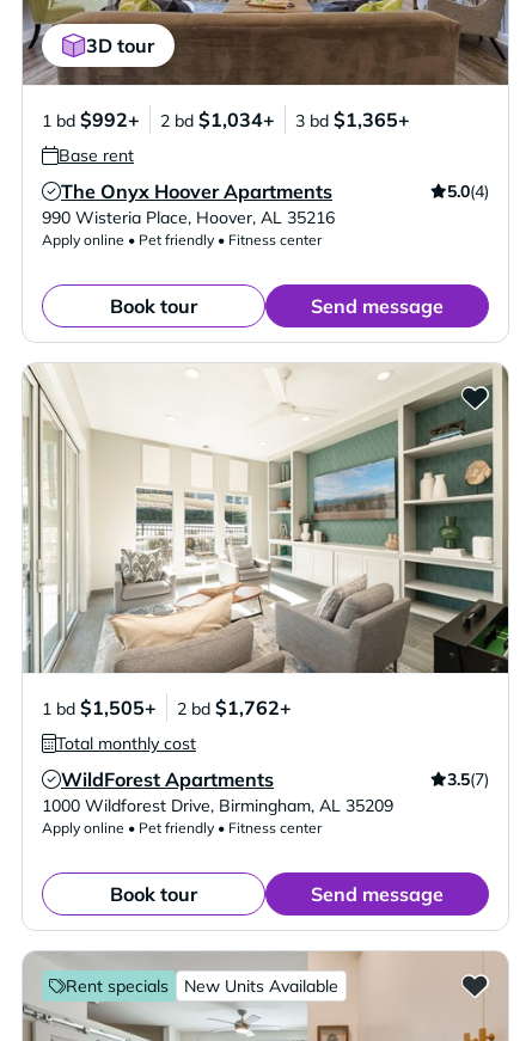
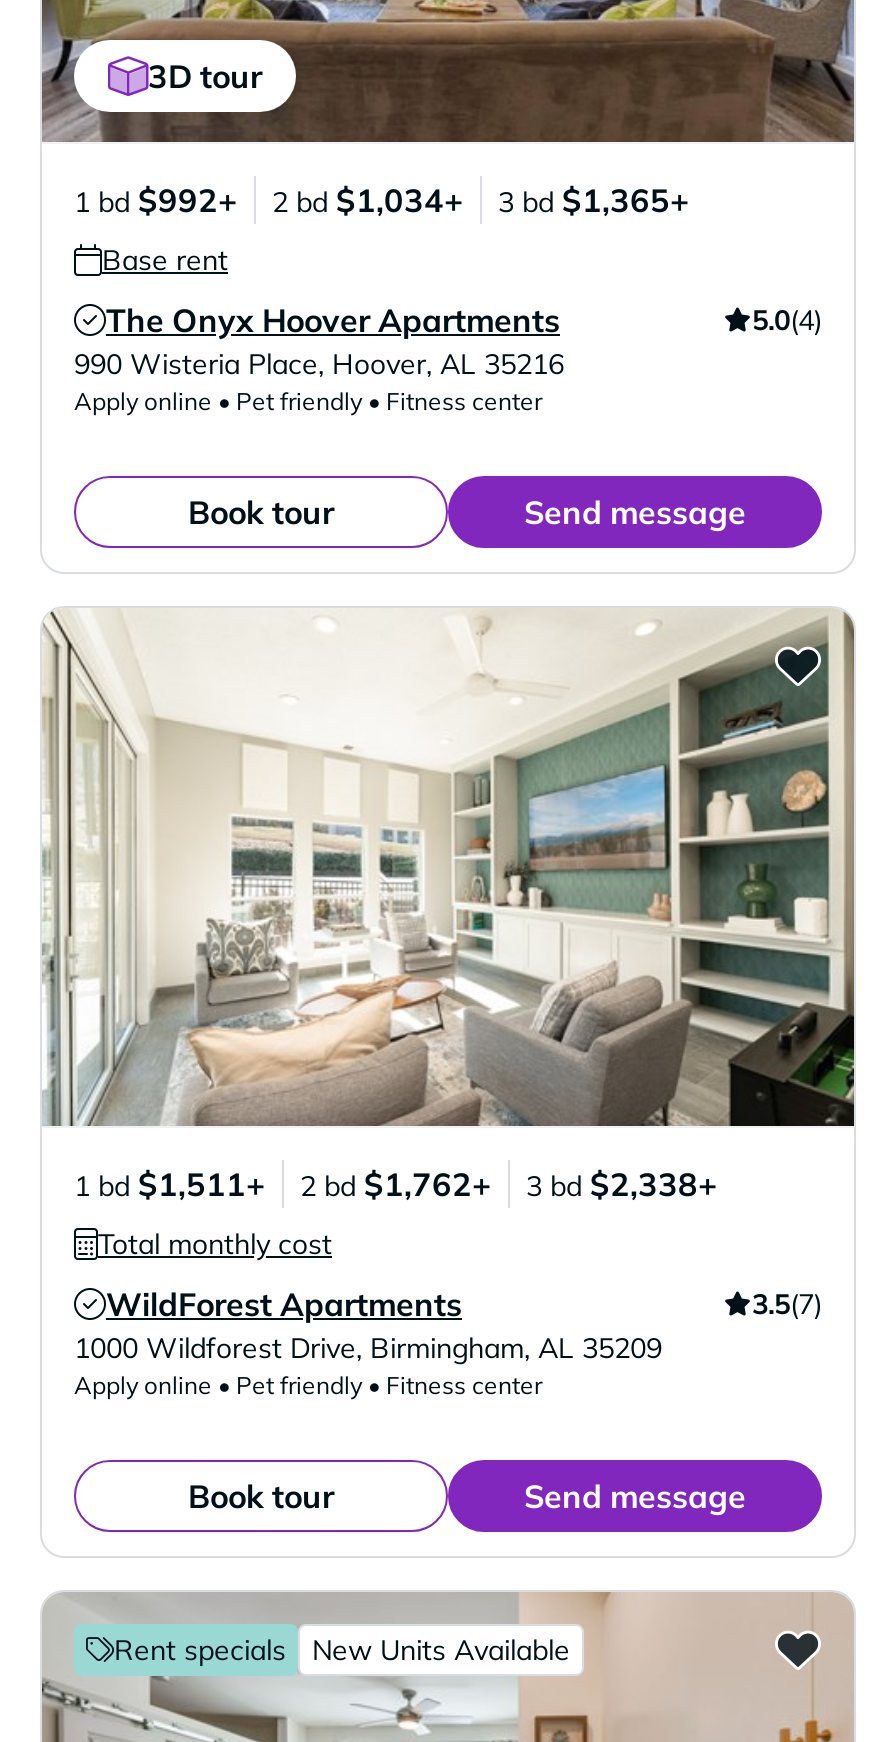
[42,696,157,719] 1 bd $1,505+ -> [74,1164,266,1204] 1 bd $1,511+
none -> [526,1164,718,1204] 3 bd $2,338+

